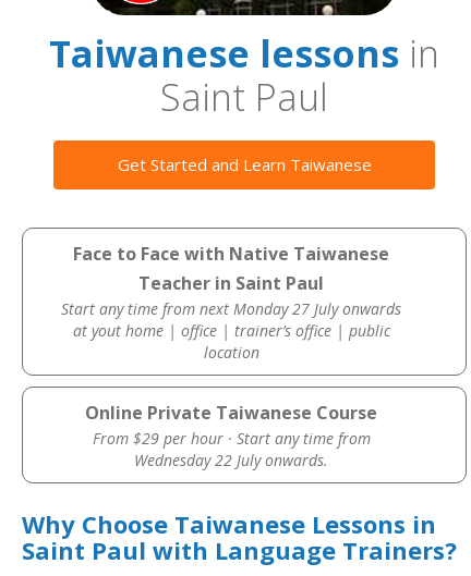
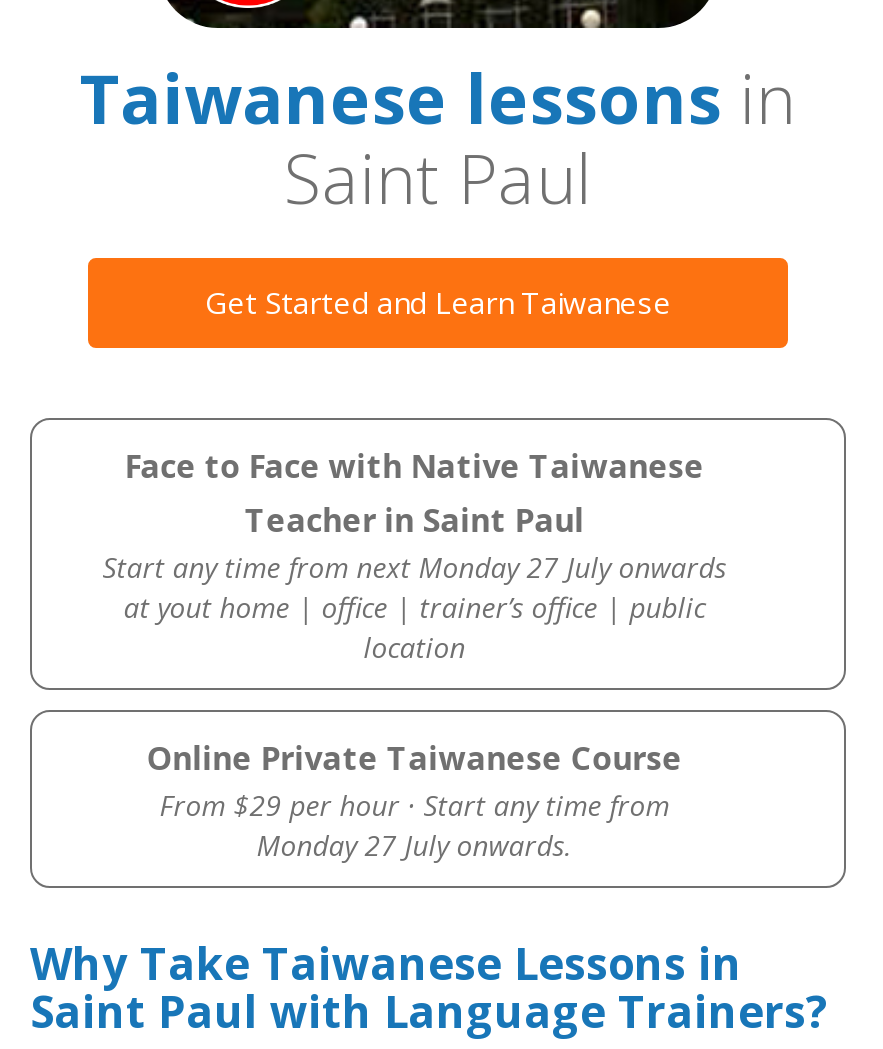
[134,450,328,470] Wednesday 22 July onwards. -> [256,826,572,864] Monday 27 July onwards.
[22,507,436,540] Why Choose Taiwanese Lessons in -> [30,932,742,992] Why Take Taiwanese Lessons in

